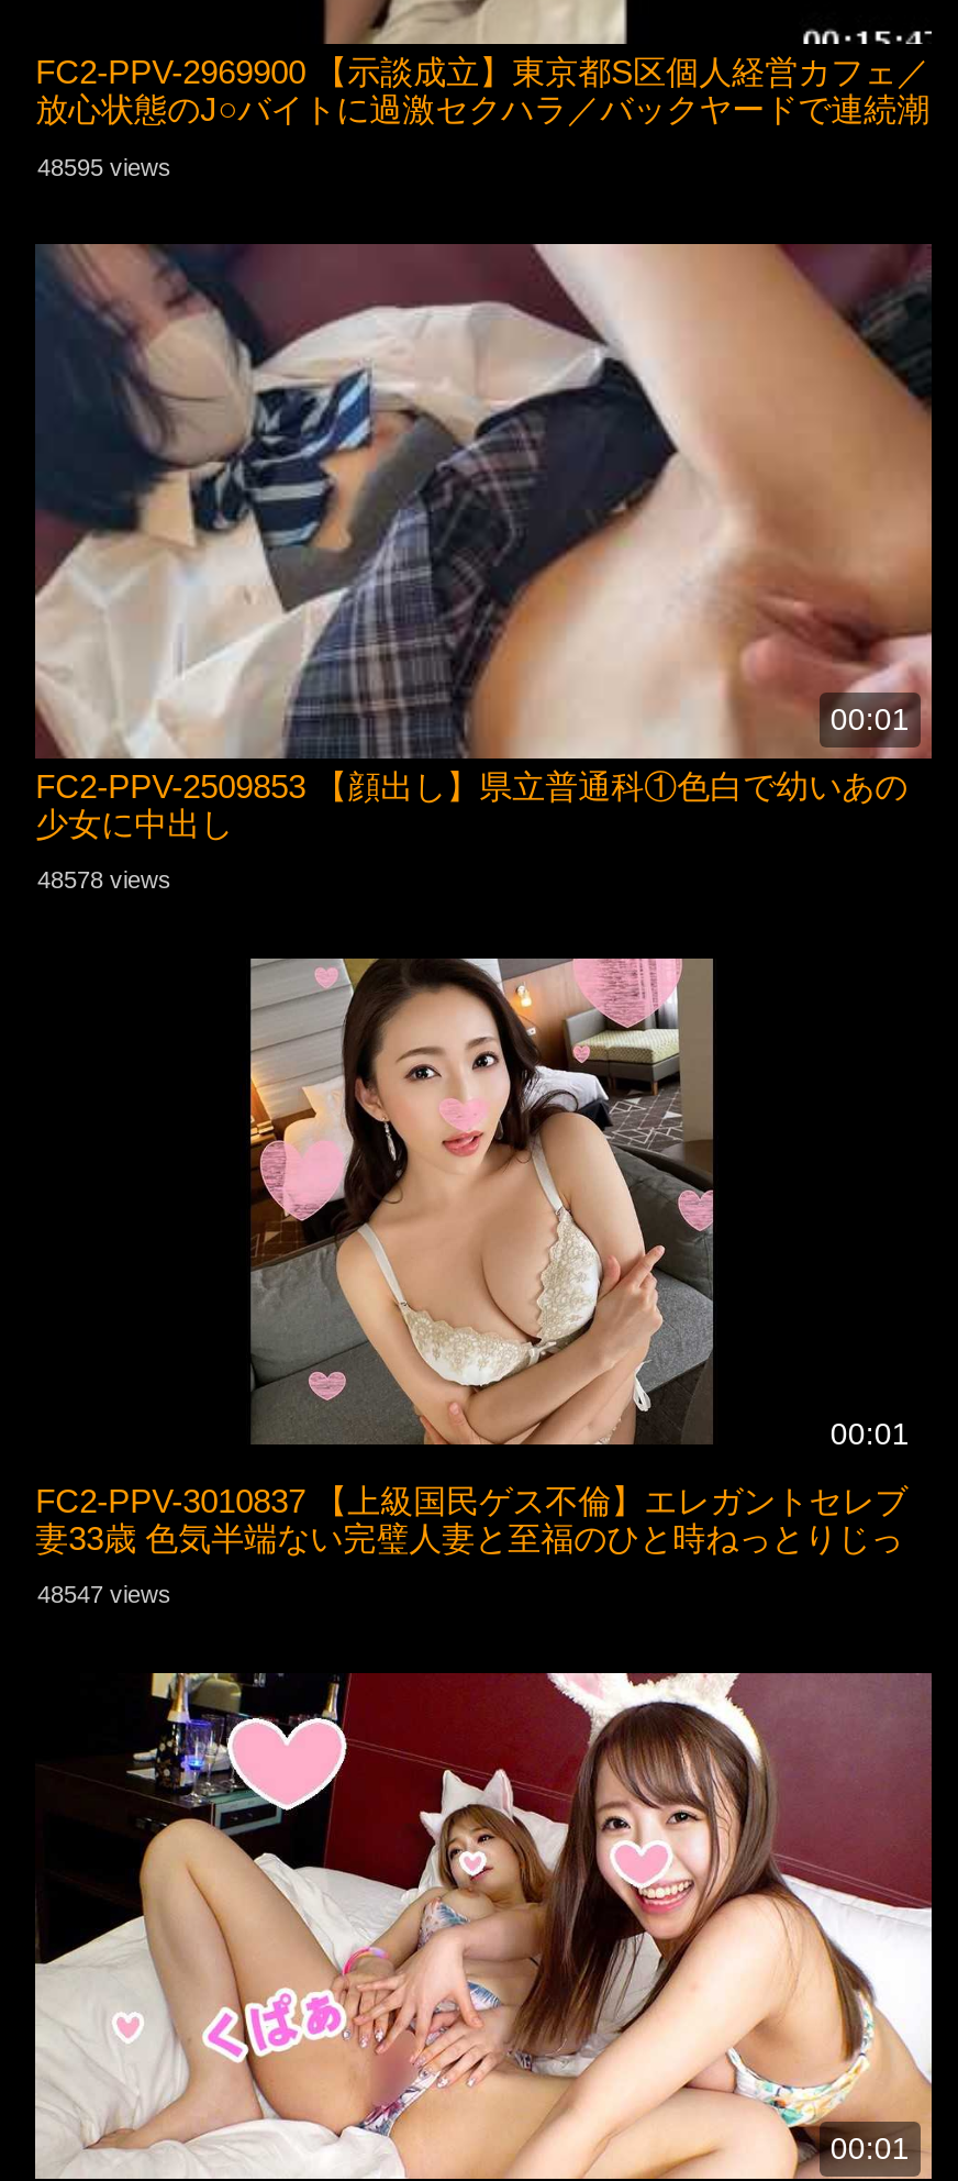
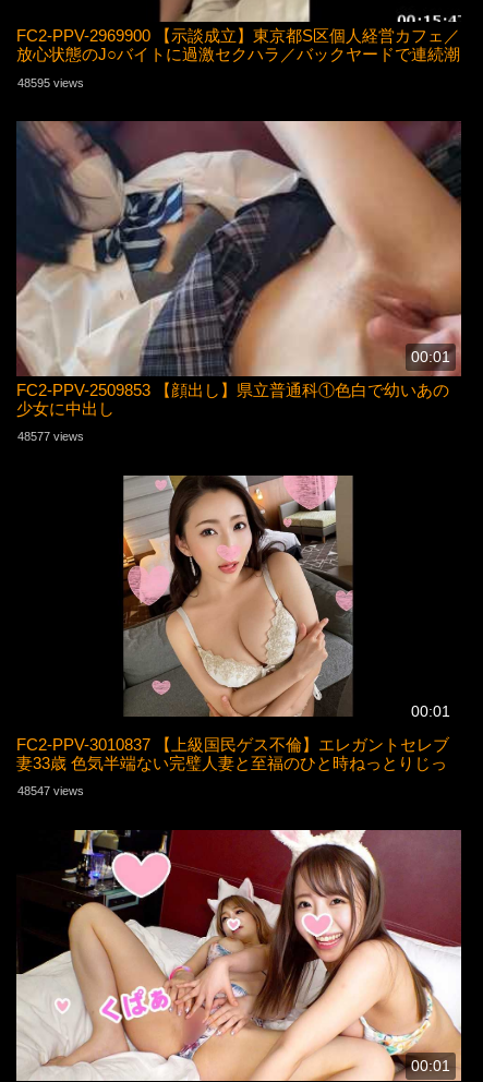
[37,867,171,894] 48578 views -> [17,430,84,443] 48577 views

